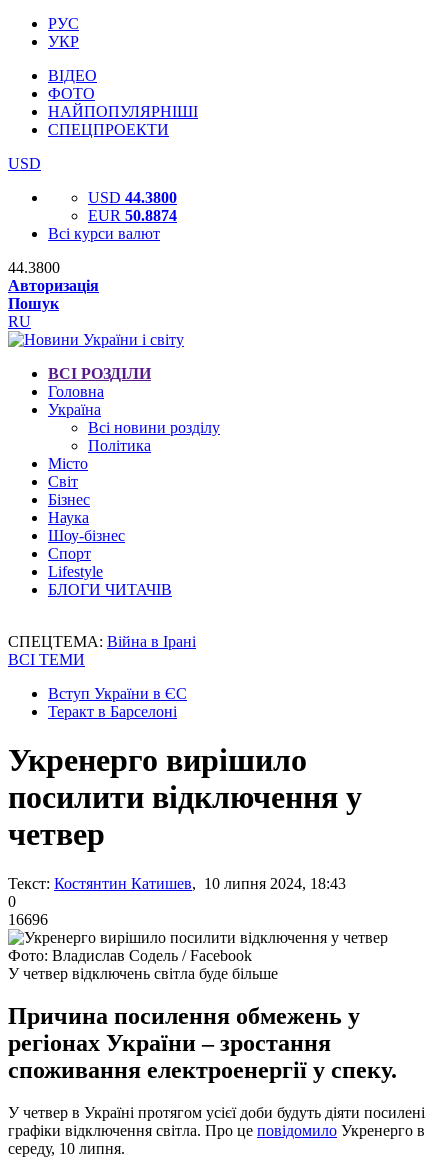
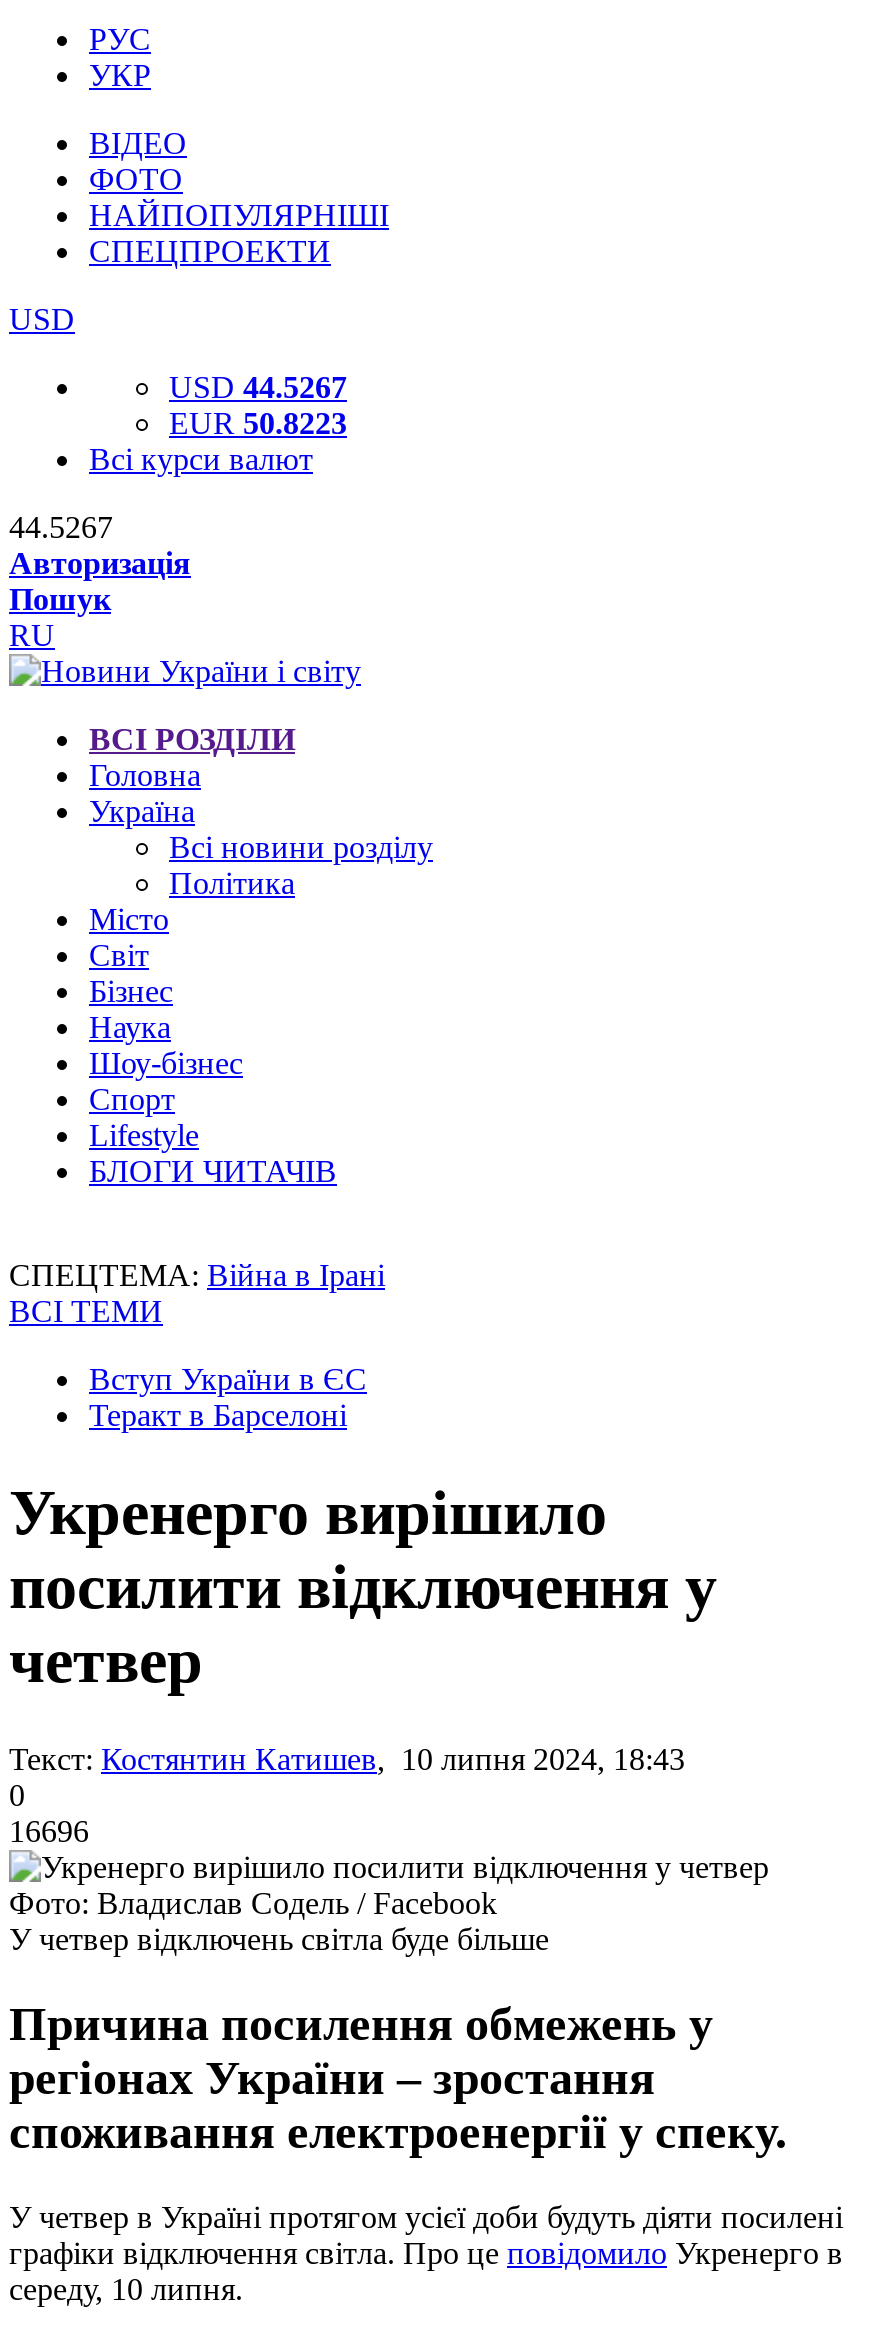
[88,189,177,206] USD 44.3800 -> [169,370,347,404] USD 44.5267
[88,207,177,224] EUR 50.8874 -> [169,406,347,440] EUR 50.8223
[8,259,60,276] 44.3800 -> [9,510,113,544] 44.5267

